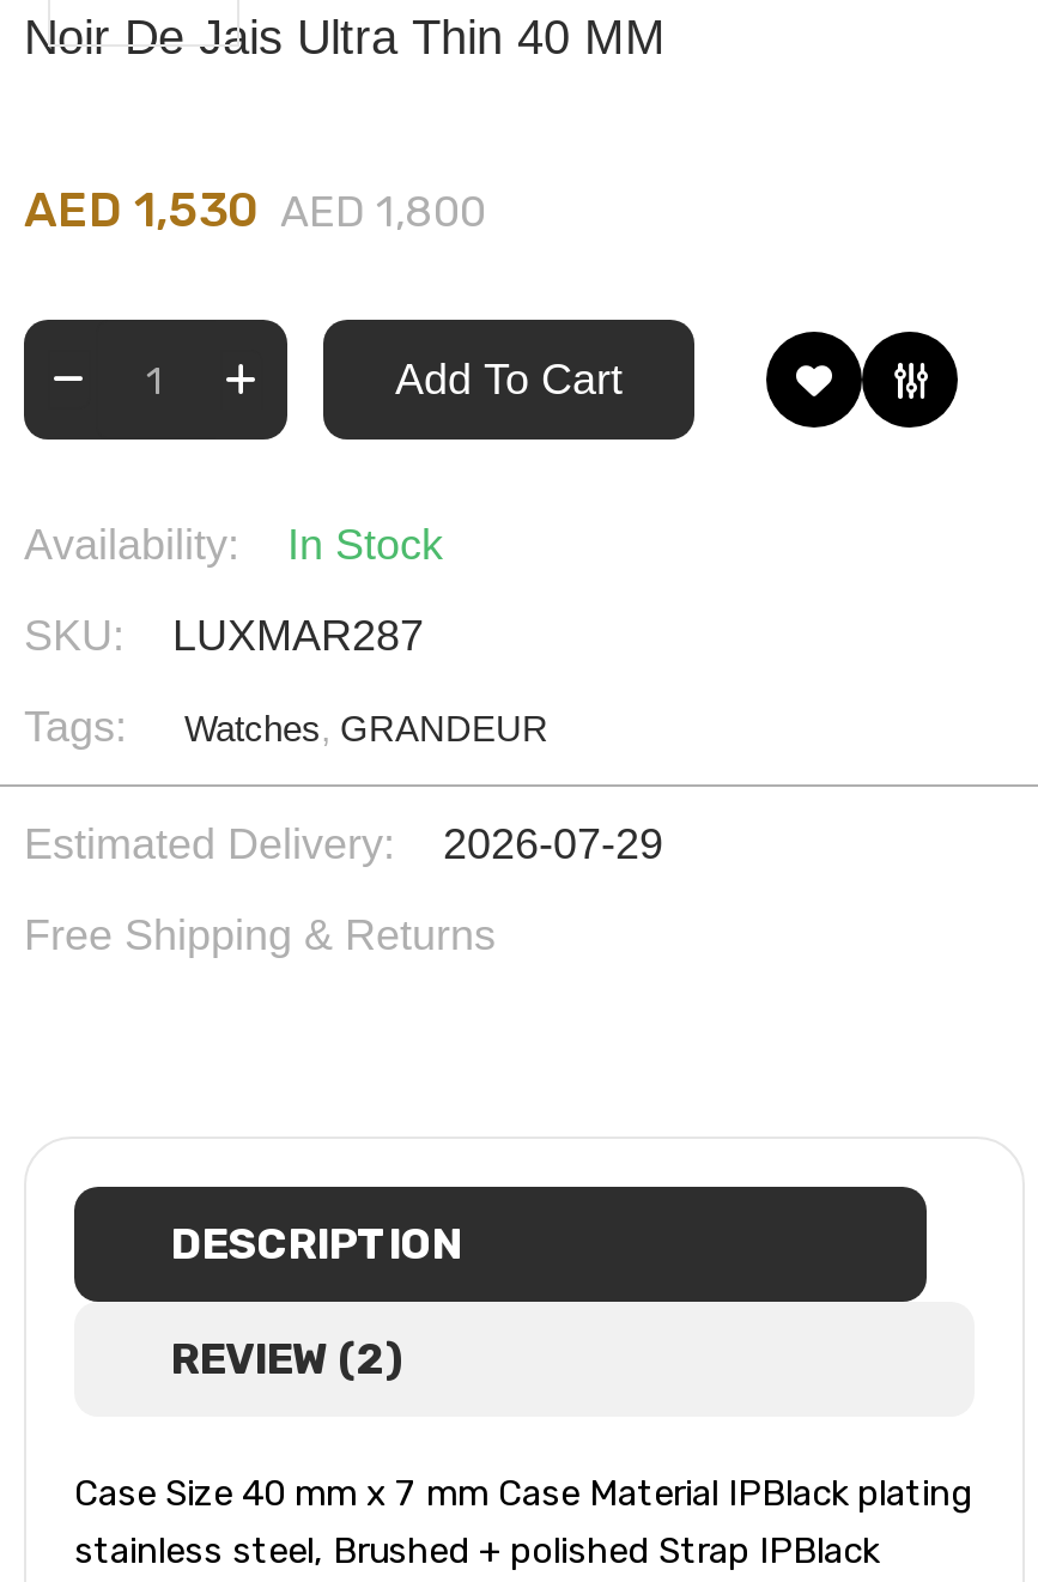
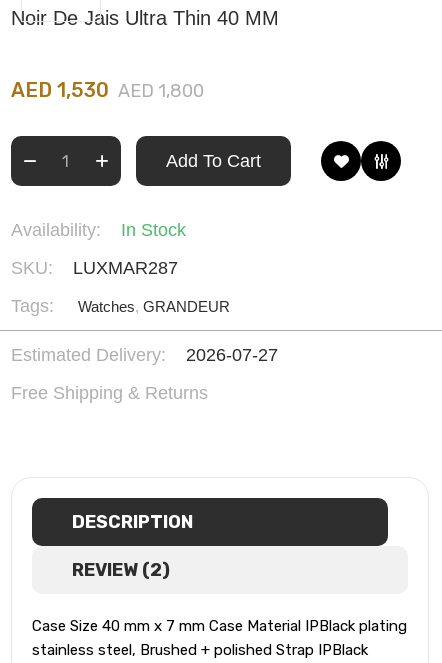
[24,821,663,869] Estimated Delivery: 2026-07-29 -> [11,345,278,365] Estimated Delivery: 2026-07-27

